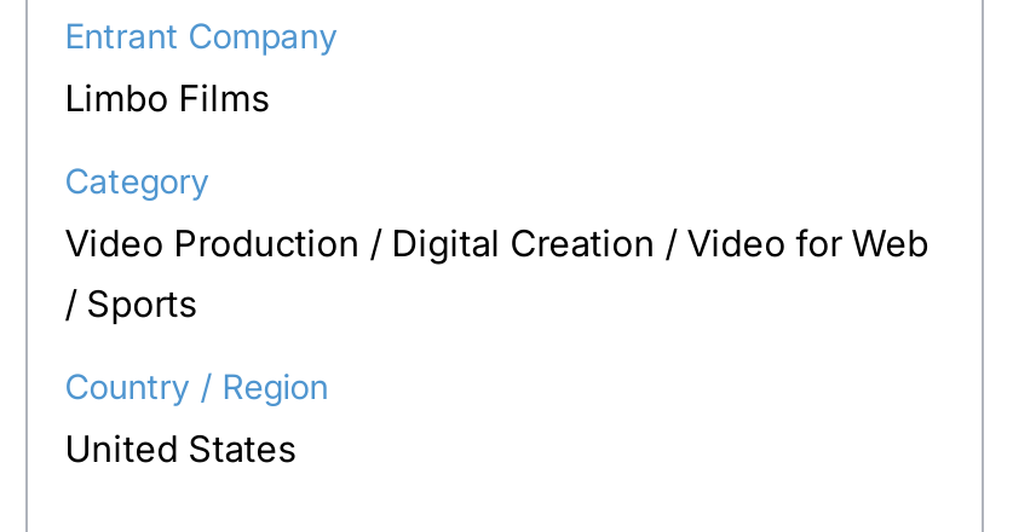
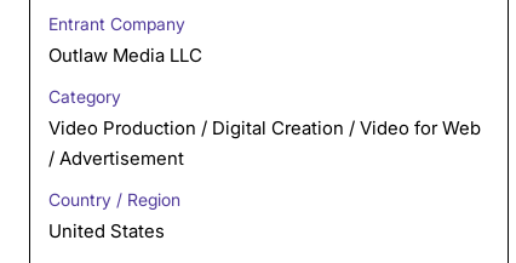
[65,75,270,121] Limbo Films -> [49,43,203,66] Outlaw Media LLC
[65,281,198,327] / Sports -> [49,146,184,169] / Advertisement

